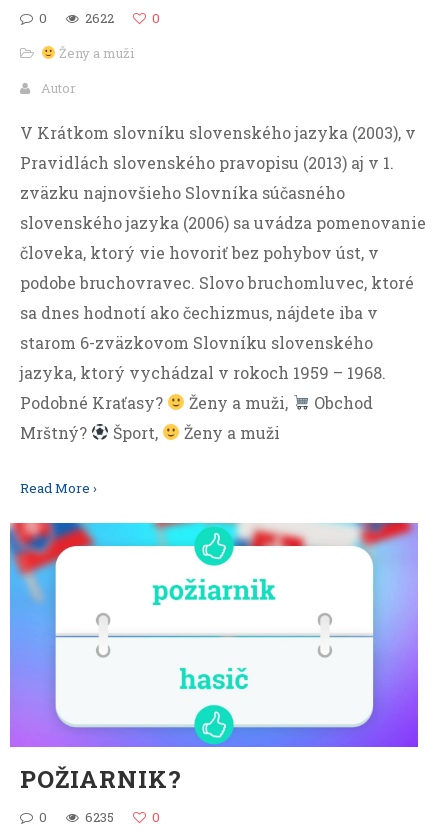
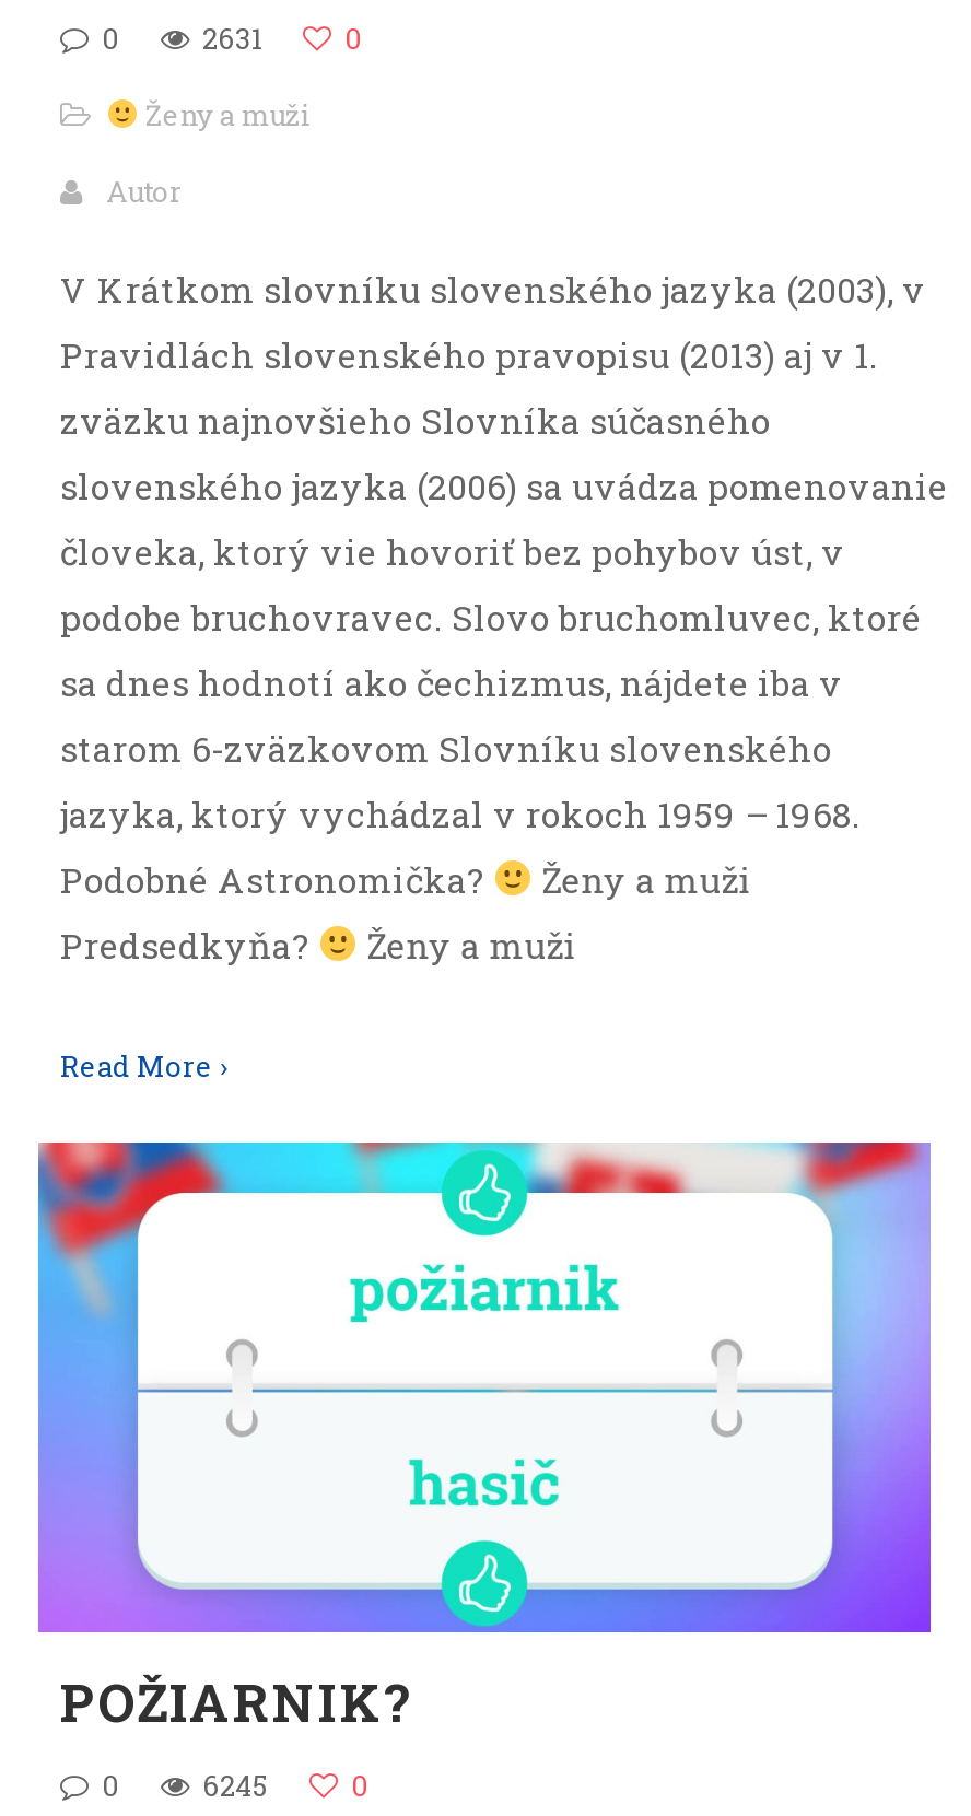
[85,8,114,26] 2622 -> [202,17,261,57] 2631
[20,391,373,442] Podobné Kraťasy? | Ženy a muži, | Obchod | Mrštný? | Šport, -> [60,855,752,966] Podobné Astronomička? | Ženy a muži | Predsedkyňa?
[85,808,114,826] 6235 -> [202,1767,268,1806] 6245

